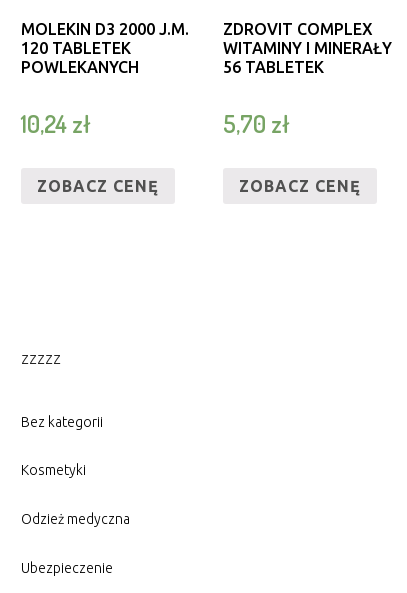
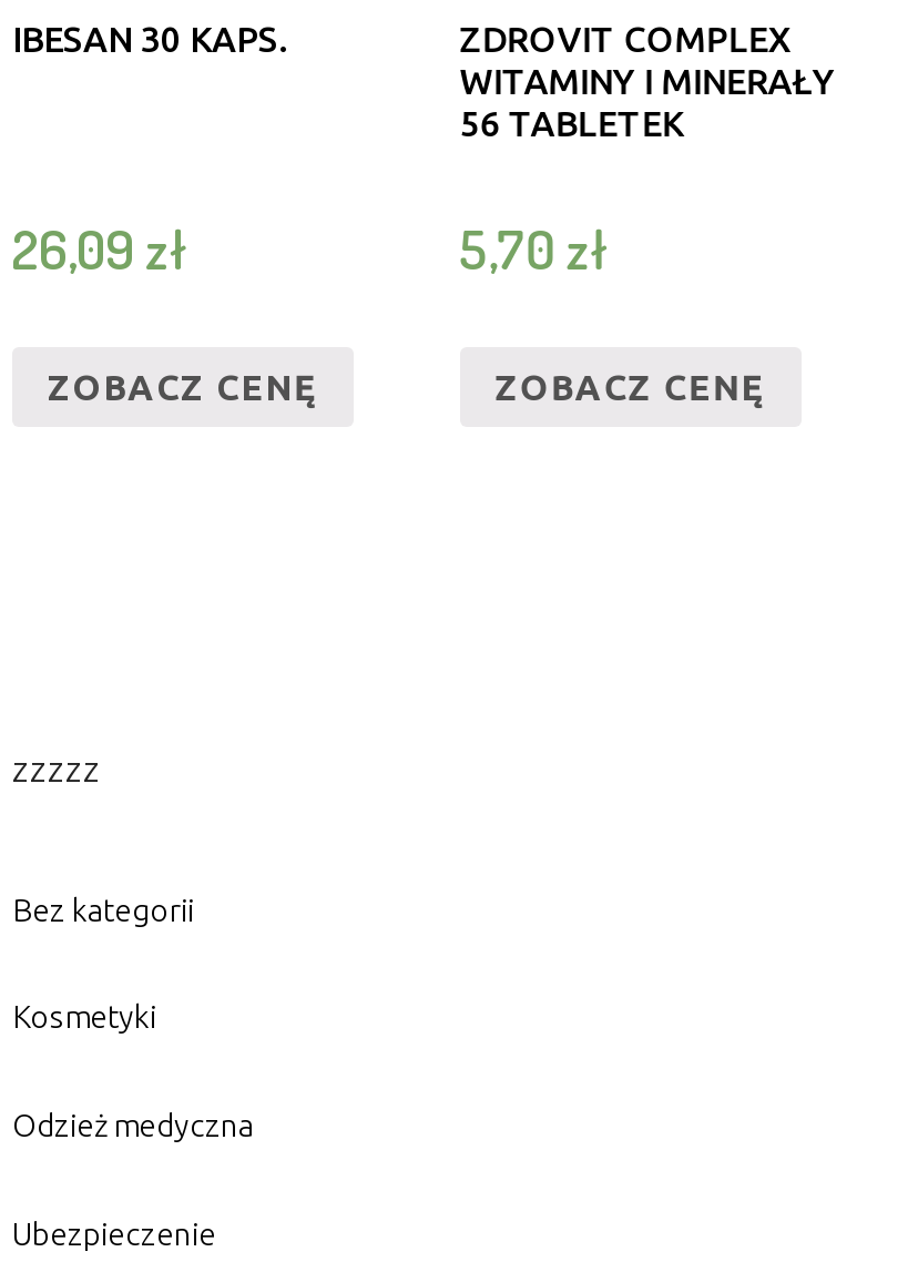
[21,20,189,76] MOLEKIN D3 2000 J.M. | 120 TABLETEK | POWLEKANYCH -> [12,20,287,59] IBESAN 30 KAPS.
[21,108,91,139] 10,24 zł -> [12,215,187,283] 26,09 zł

